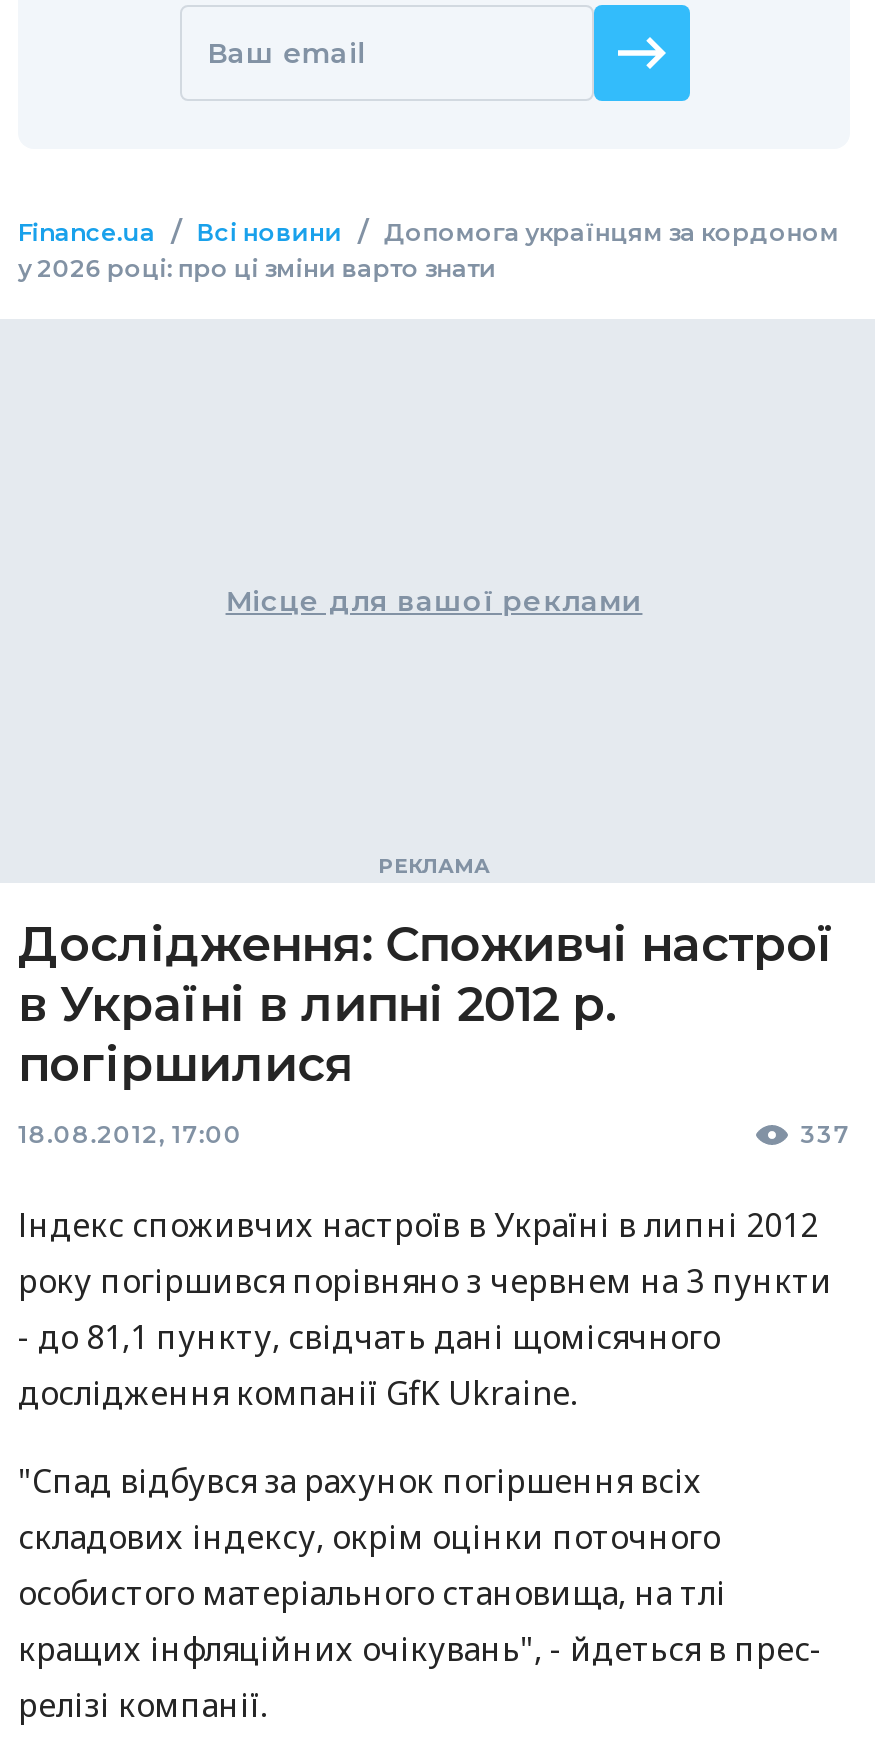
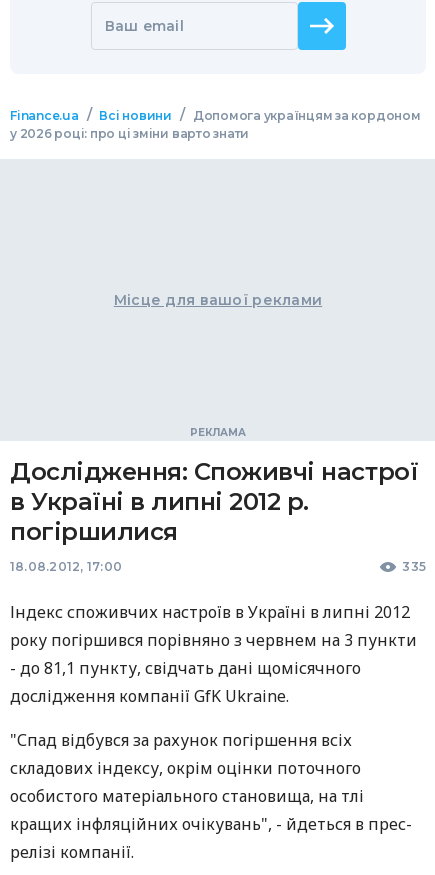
[801,1119,850,1149] 337 -> [402,559,426,574] 335

